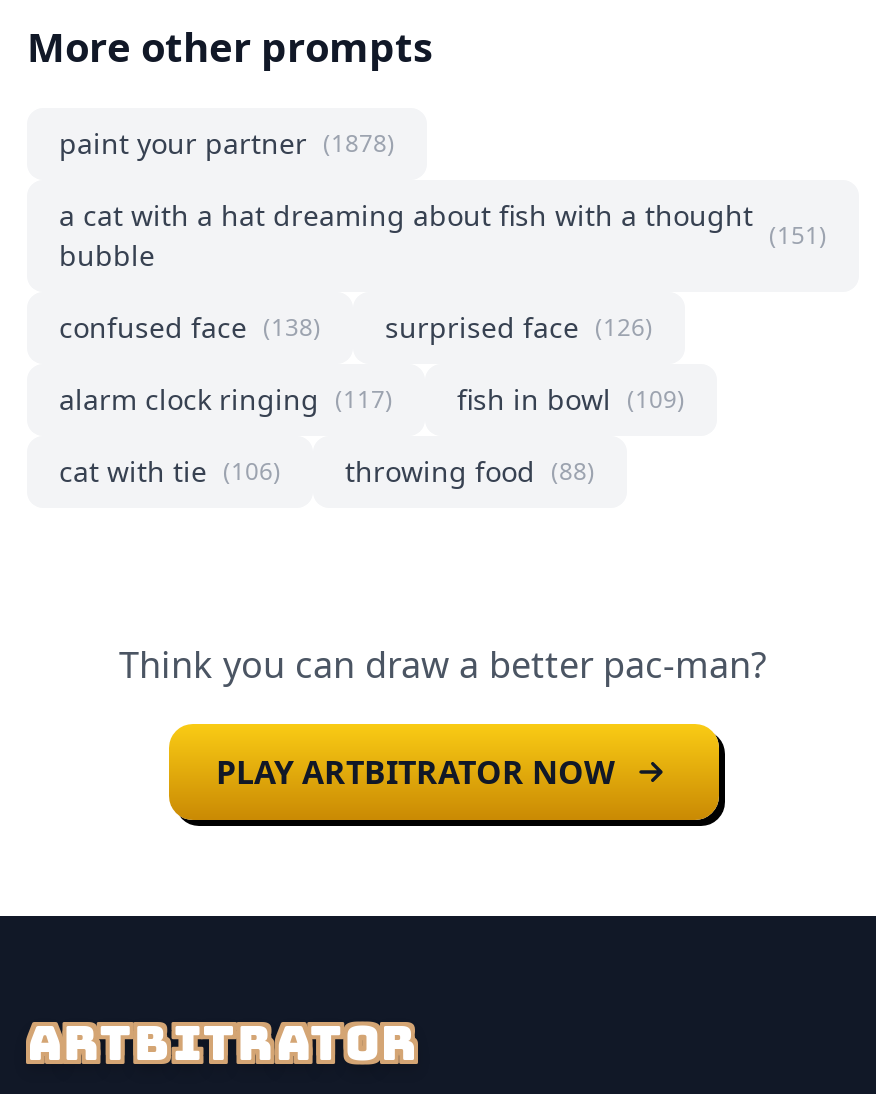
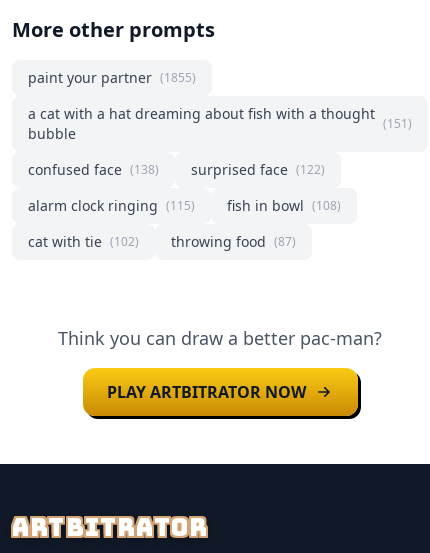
[59,124,395,162] paint your partner (1878) -> [28,68,196,87] paint your partner (1855)
[385,308,653,346] surprised face (126) -> [191,160,325,179] surprised face (122)
[59,380,393,418] alarm clock ringing (117) -> [28,196,195,215] alarm clock ringing (115)
[457,380,685,418] fish in bowl (109) -> [227,196,341,215] fish in bowl (108)
[59,452,281,490] cat with tie (106) -> [28,232,139,251] cat with tie (102)
[345,452,595,490] throwing food (88) -> [171,232,296,251] throwing food (87)

